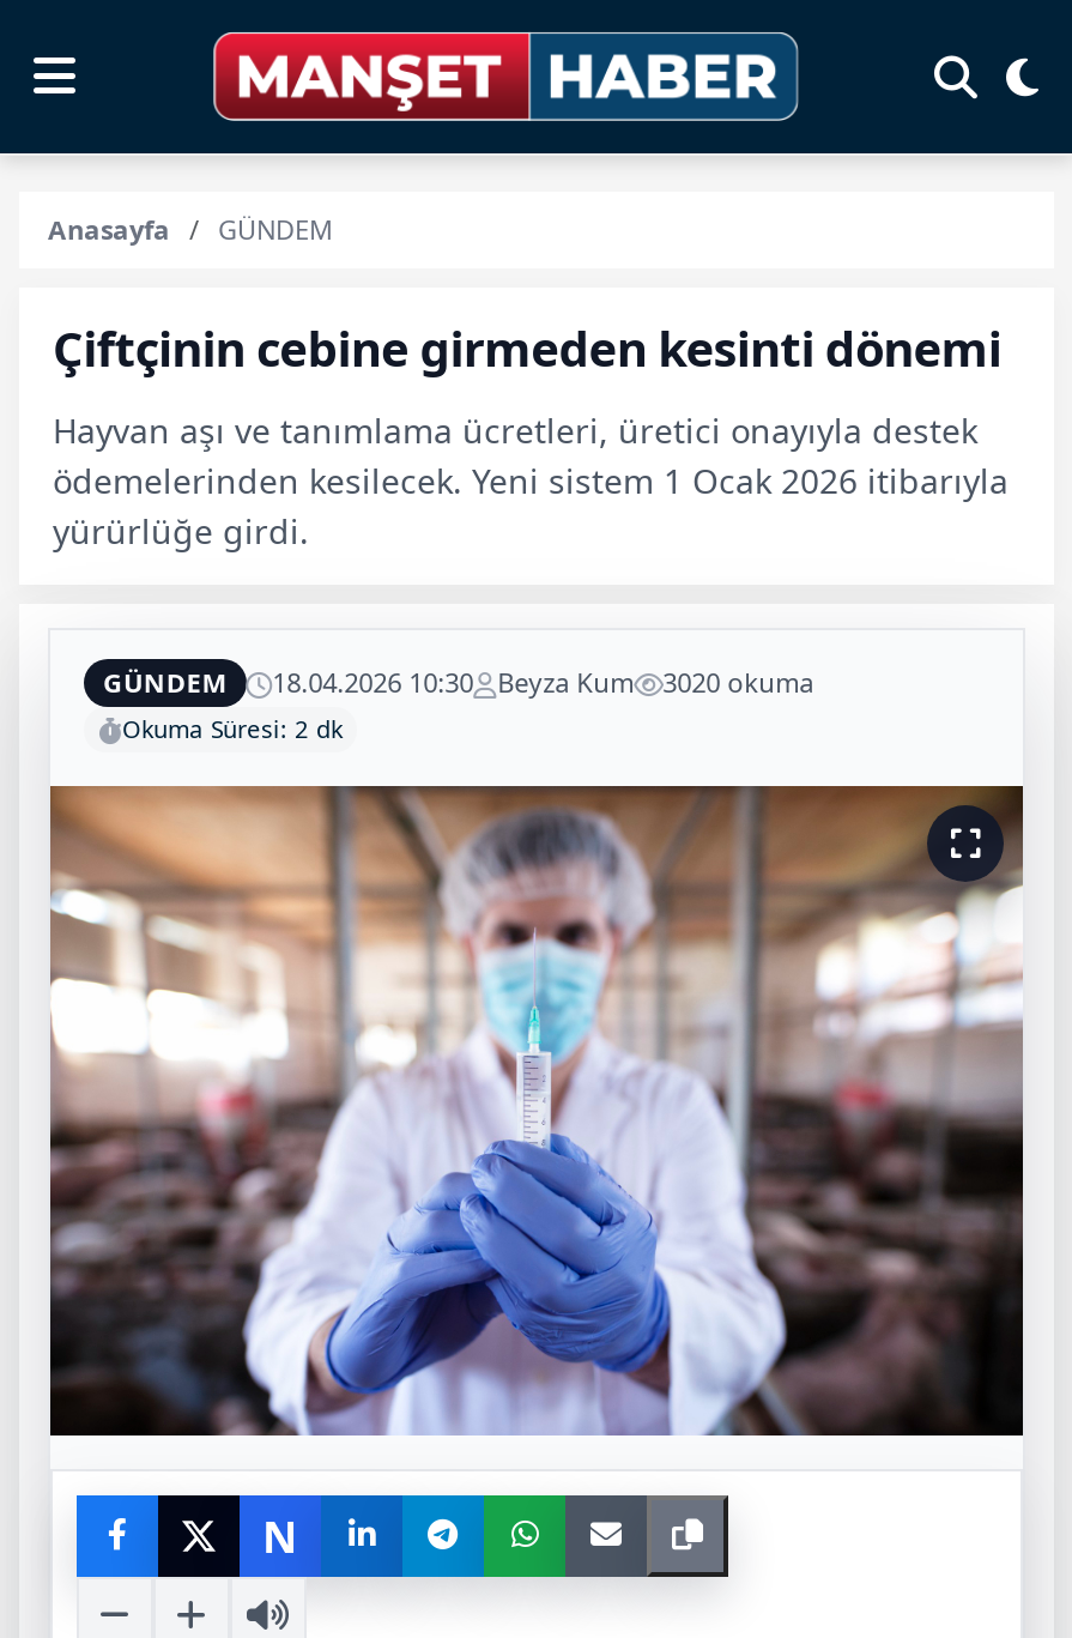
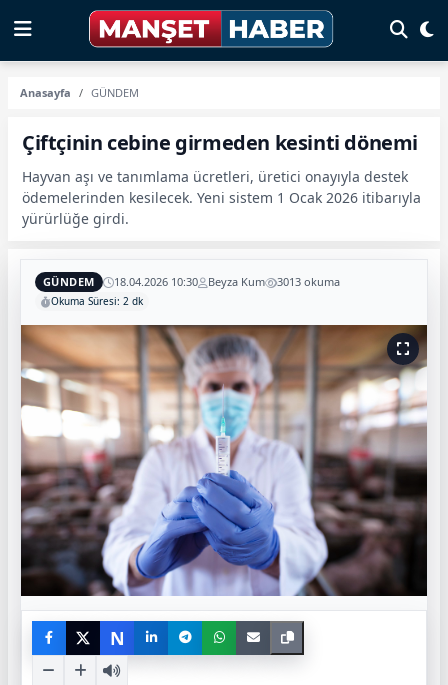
[103,664,814,700] GÜNDEM 18.04.2026 10:30 Beyza Kum 3020 okuma -> [43,274,340,289] GÜNDEM 18.04.2026 10:30 Beyza Kum 3013 okuma

